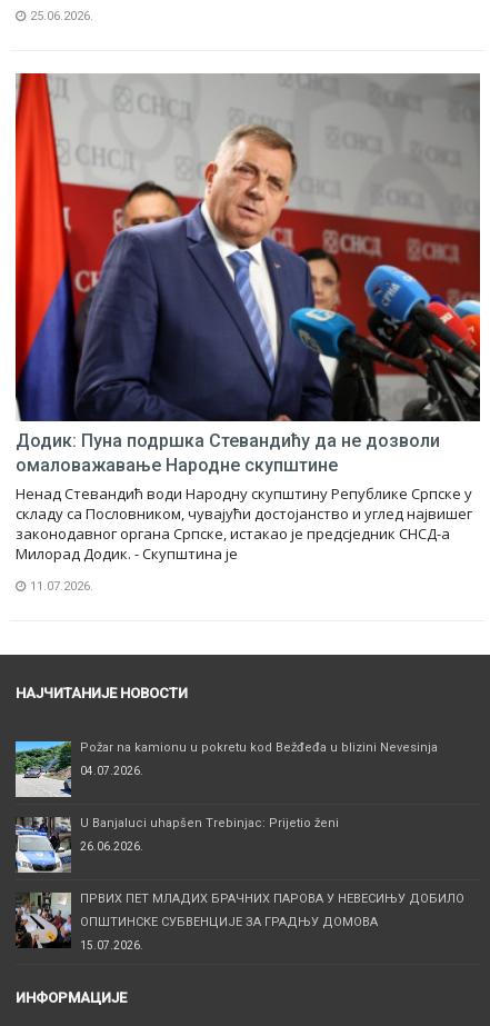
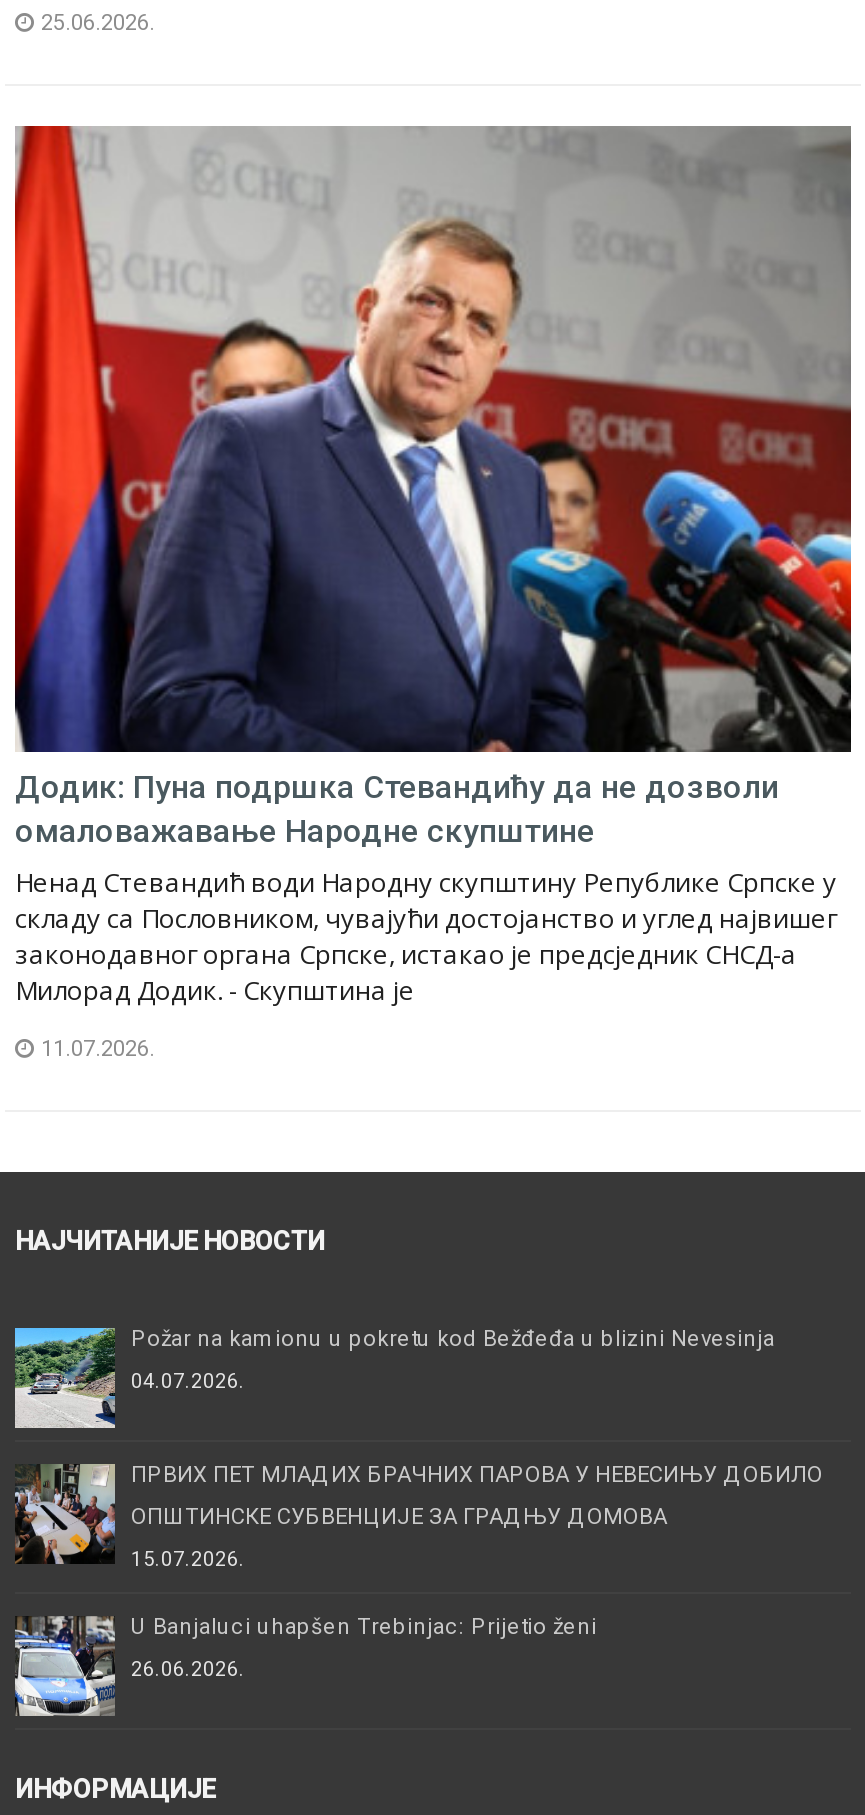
moved [16,816,339,873] -> [13,1614,597,1718]: [image] | U Banjaluci uhapšen Trebinjac: Prijetio ženi | 26.06.2026.
moved [13,890,464,952] -> [11,1460,823,1570]: [image] | ПРВИХ ПЕТ МЛАДИХ БРАЧНИХ ПАРОВА У НЕВЕСИЊУ ДОБИЛО | ОПШТИНСКЕ СУБВЕНЦИЈЕ ЗА ГРАДЊУ ДОМОВА | 15.07.2026.

